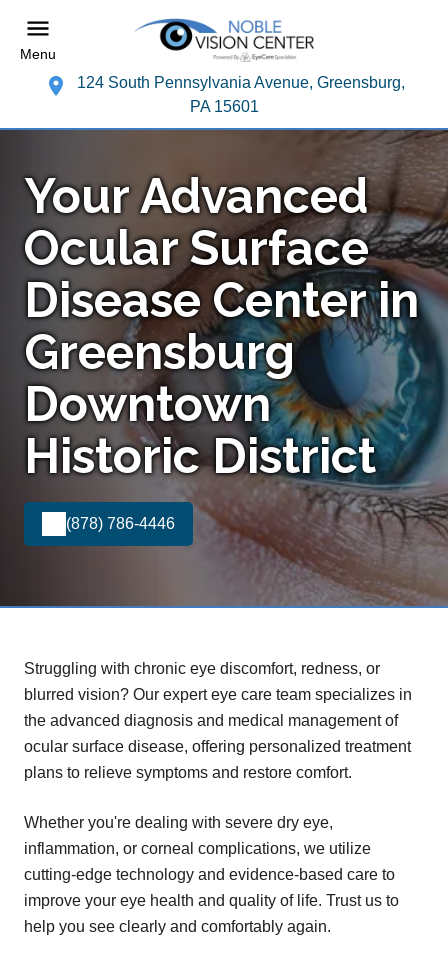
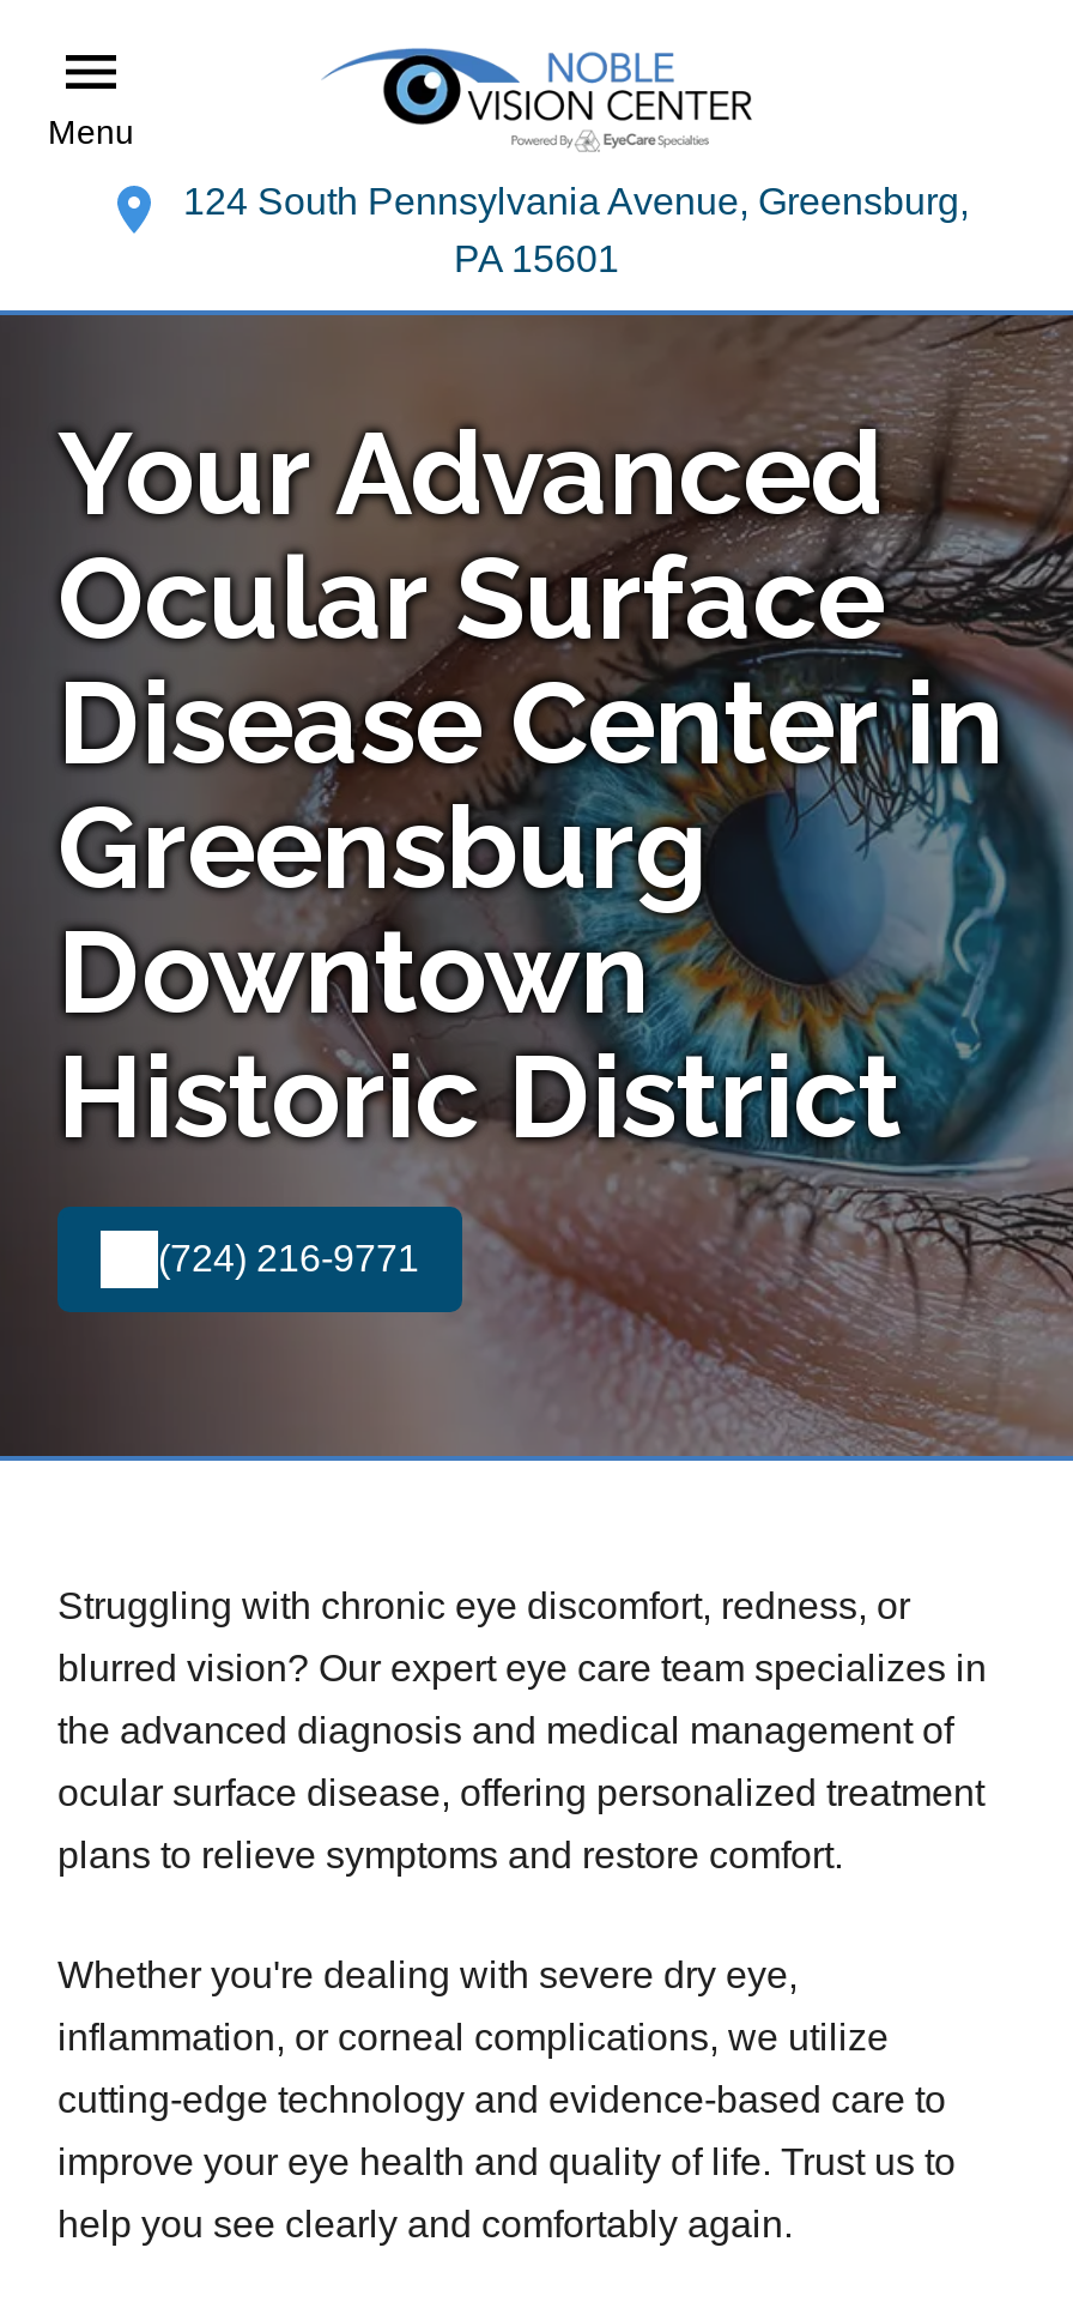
[66,515,175,532] (878) 786-4446 -> [158,1239,419,1280] (724) 216-9771

